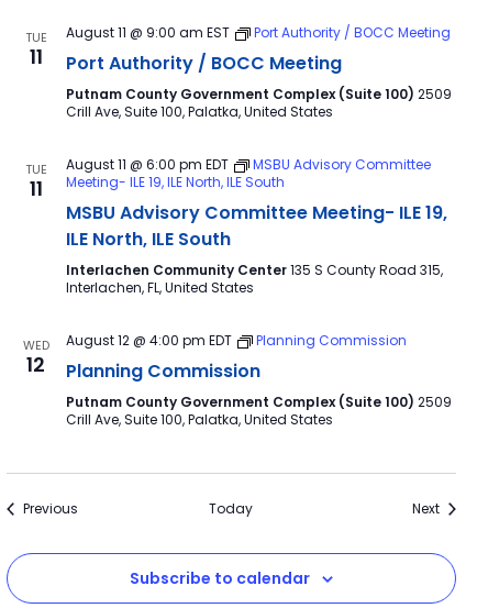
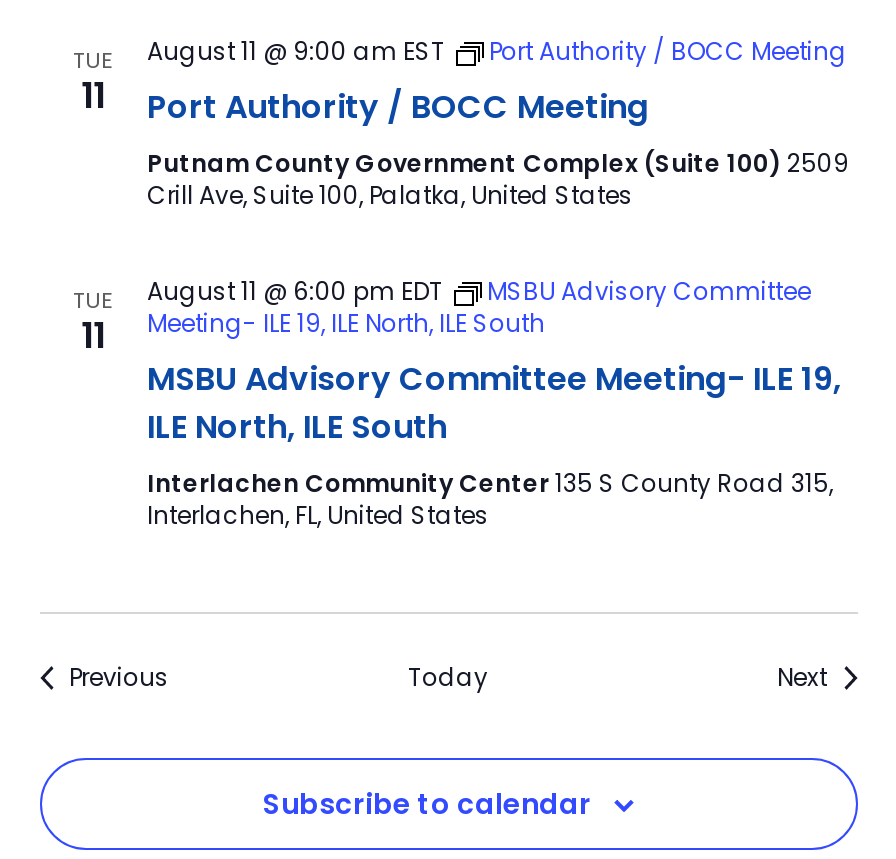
[23,336,49,378] WED | 12 -> none
[65,331,451,429] August 12 @ 4:00 pm EDT | Planning Commission | Planning Commission | Putnam County Government Complex (Suite 100) 2509 | Crill Ave, Suite 100, Palatka, United States -> none

